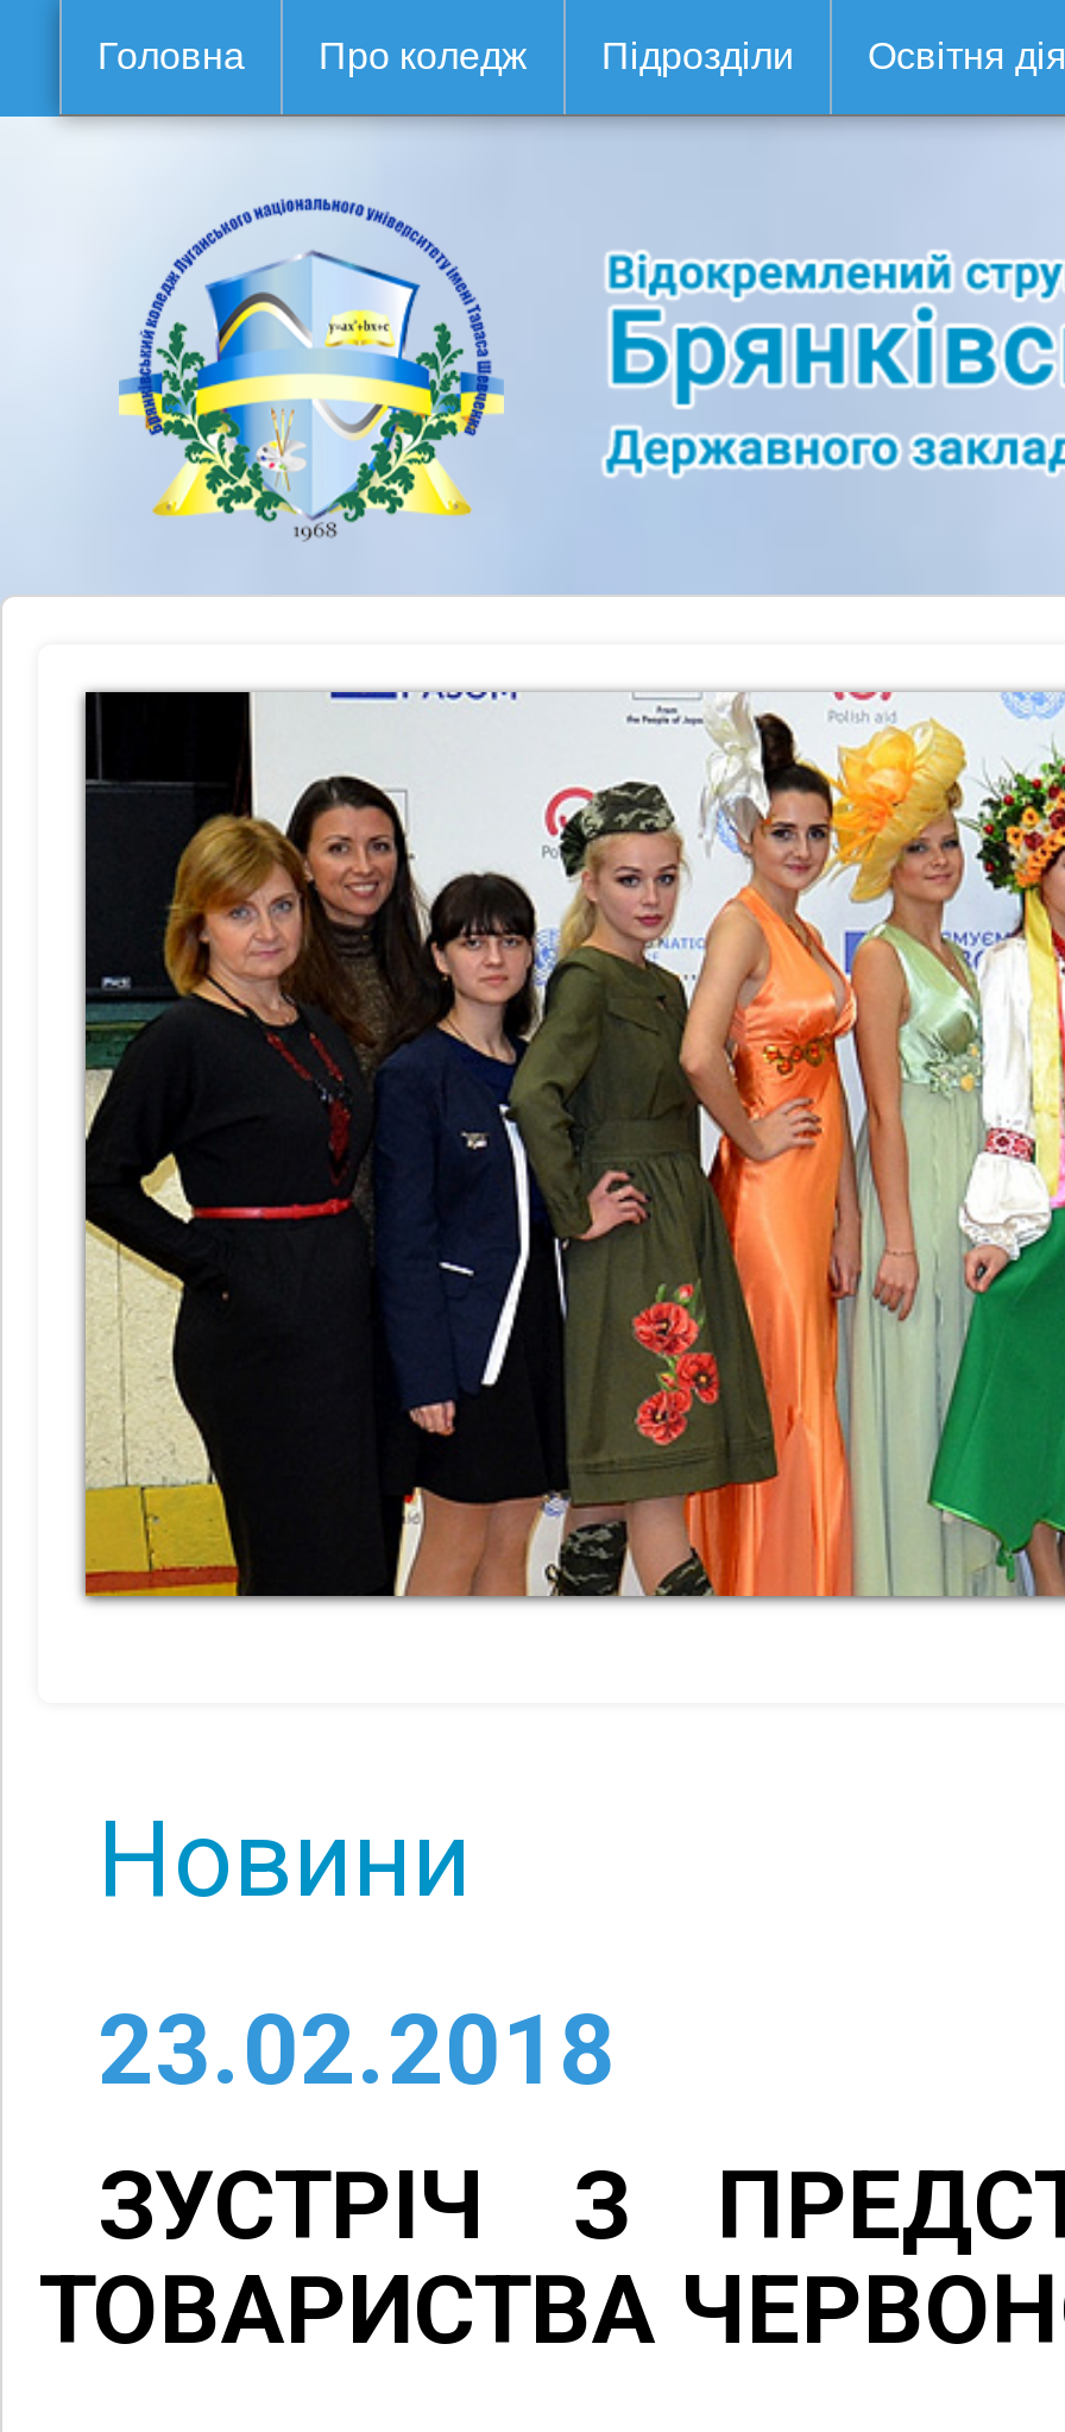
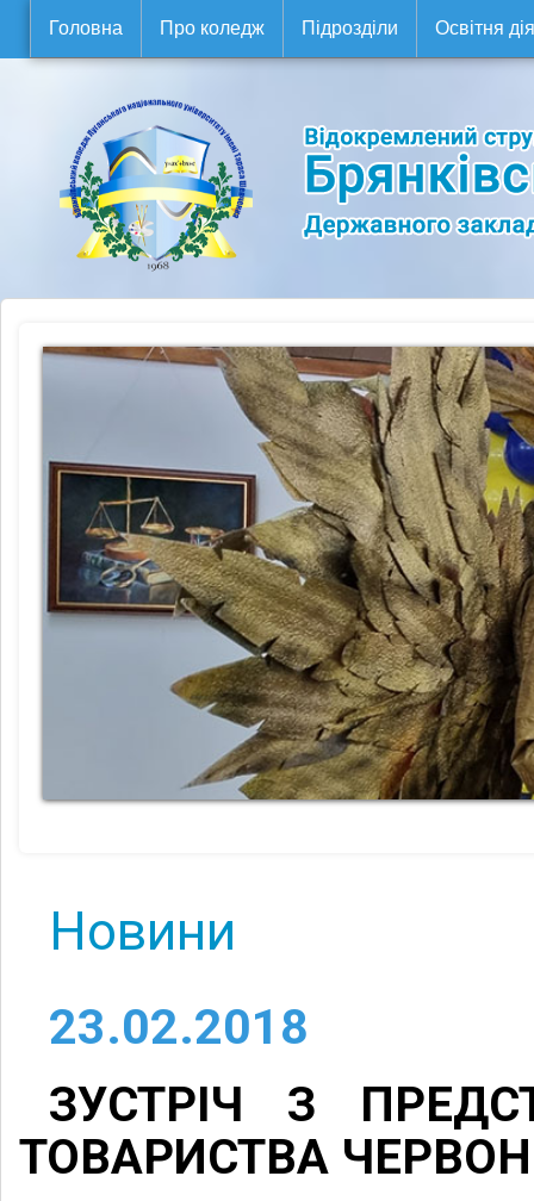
[83,690,1058,1598] [image] -> [43,346,530,801] [image]

